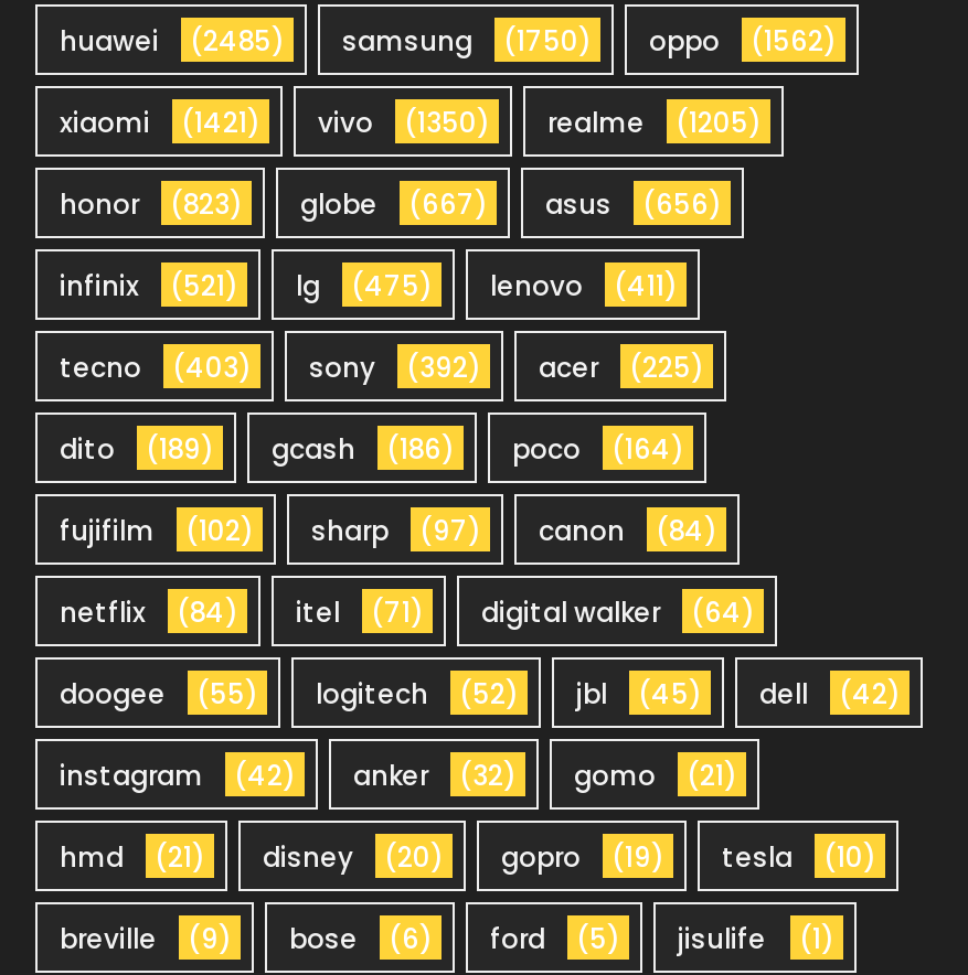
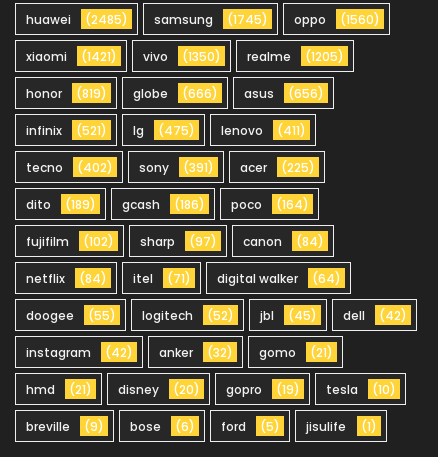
[503,21,592,59] (1750) -> [227,11,268,28] (1745)
[751,21,837,59] (1562) -> [340,11,380,28] (1560)
[170,185,243,222] (823) -> [76,85,107,102] (819)
[408,185,488,222] (667) -> [182,85,218,102] (666)
[172,348,252,385] (403) -> [77,159,113,176] (402)
[406,348,481,385] (392) -> [183,159,214,176] (391)

